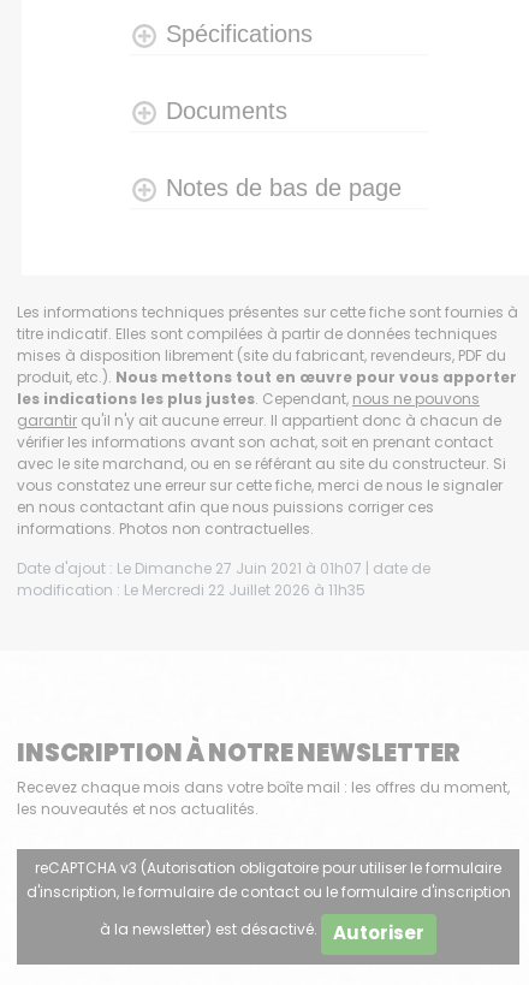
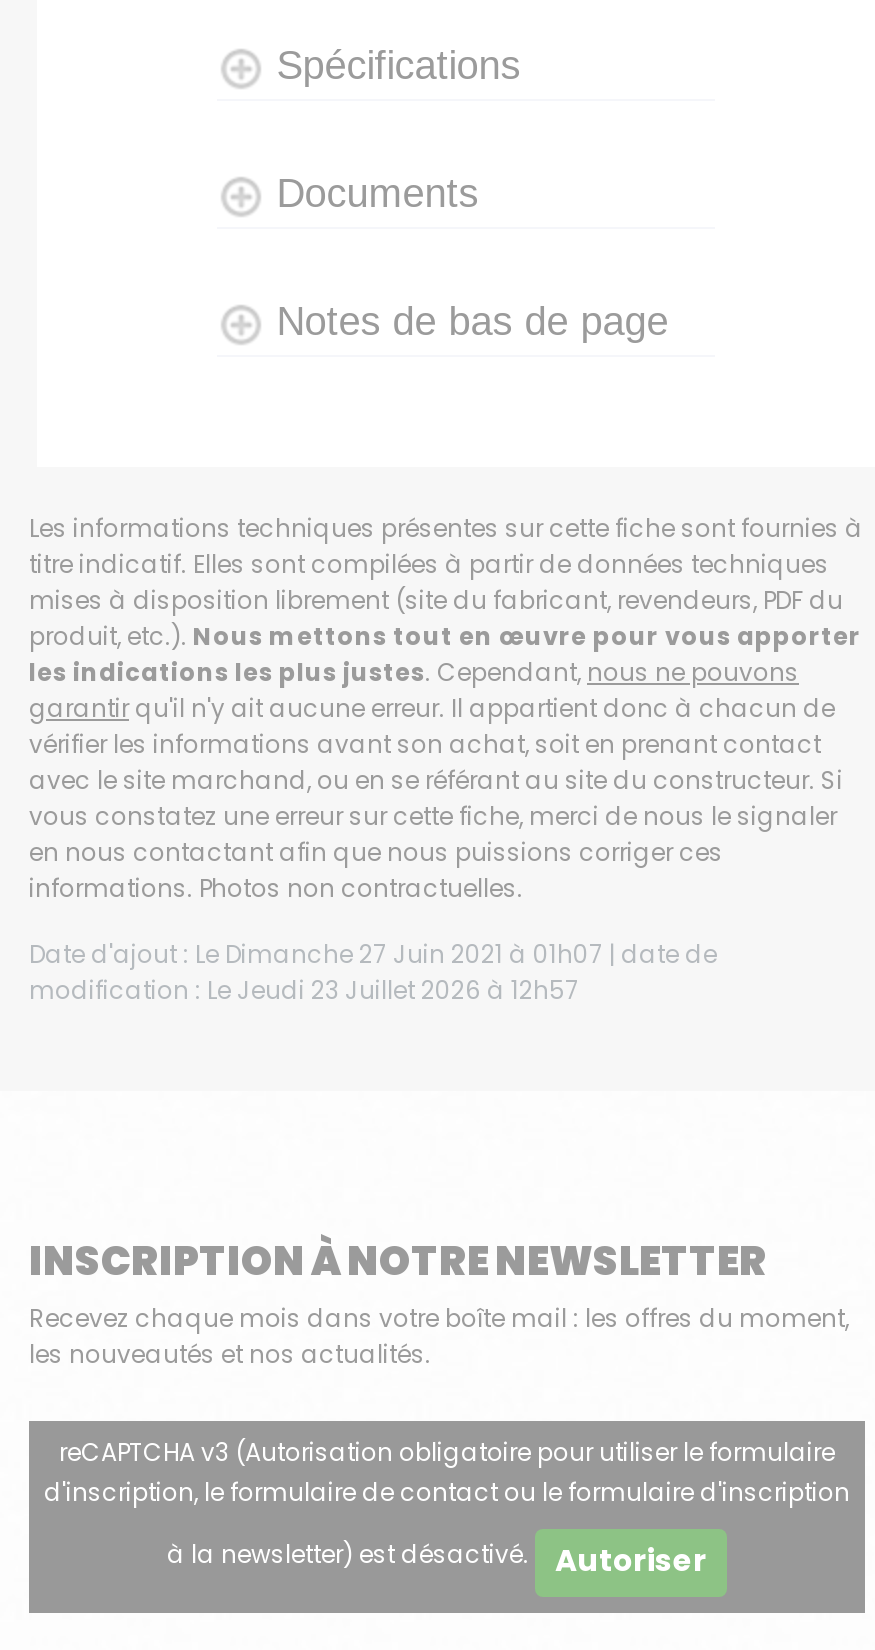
[17,579,365,603] modification : Le Mercredi 22 Juillet 2026 à 11h35 -> [29,972,579,1012] modification : Le Jeudi 23 Juillet 2026 à 12h57

